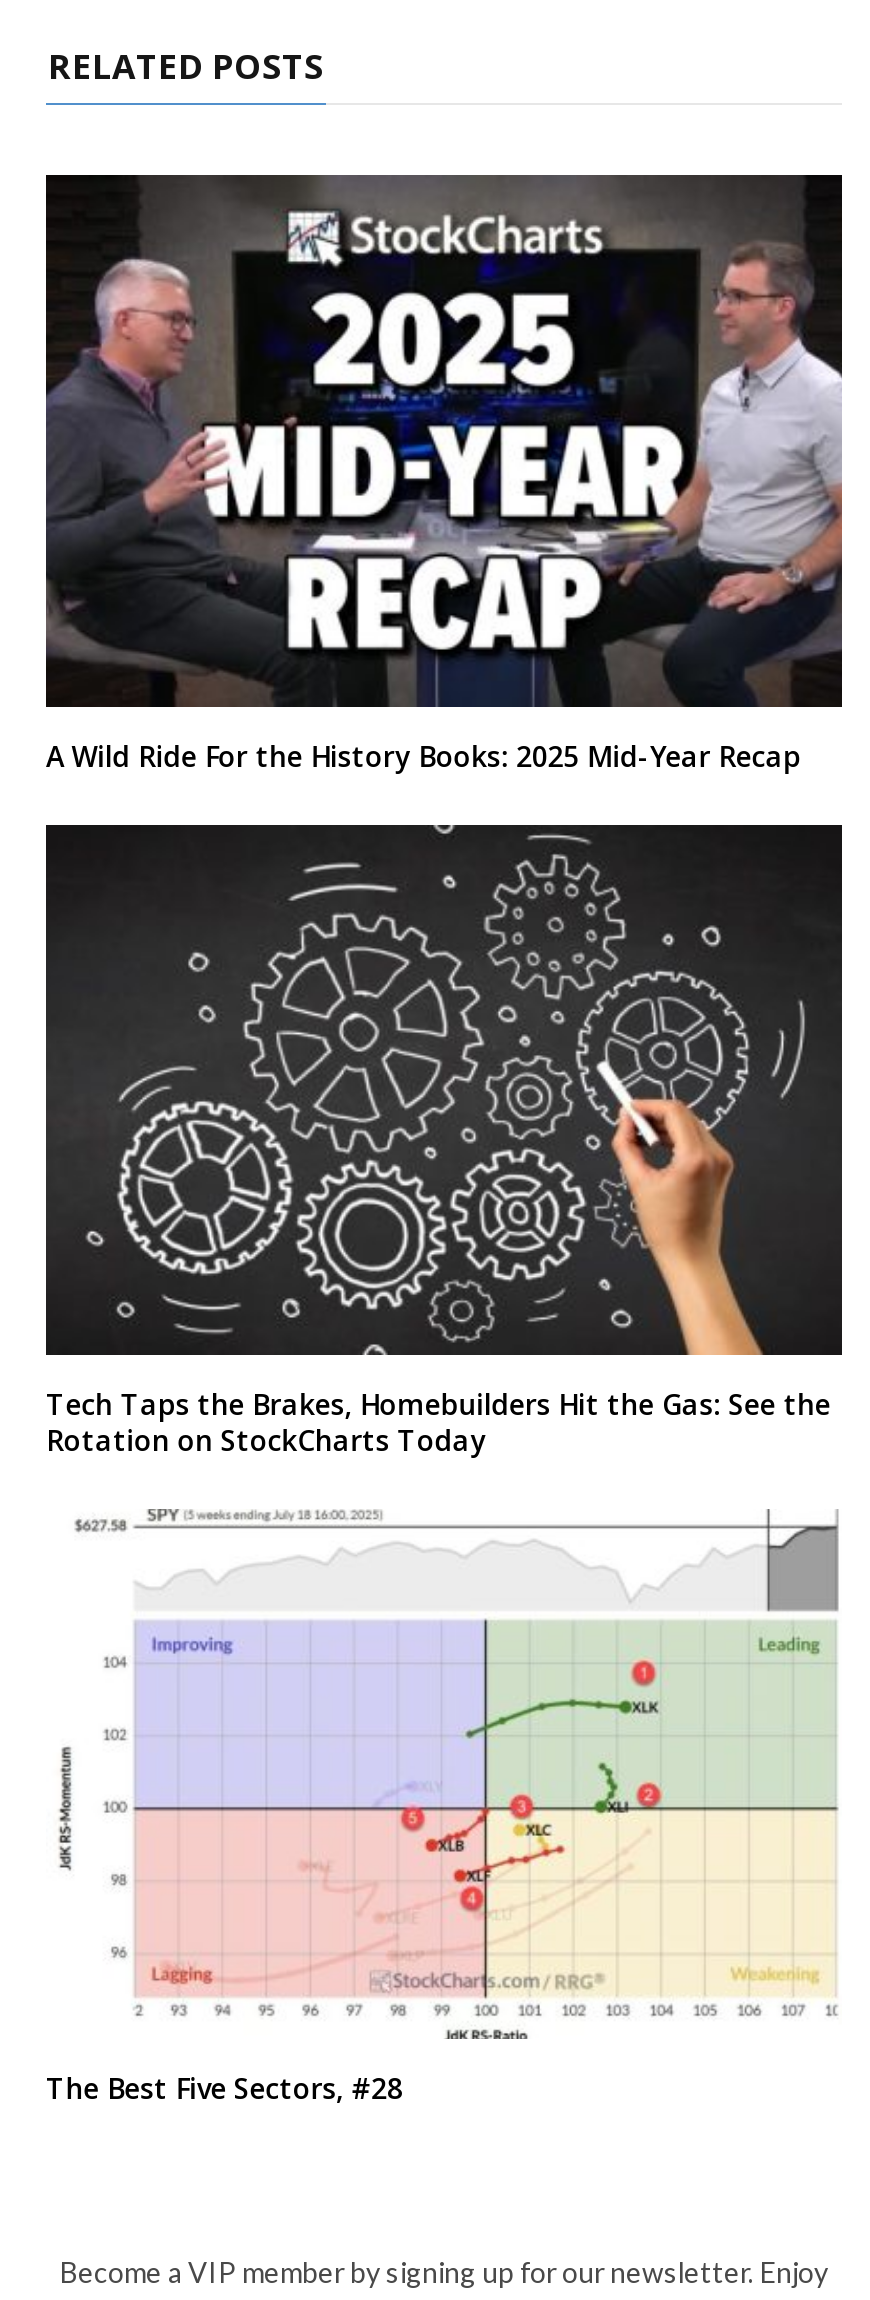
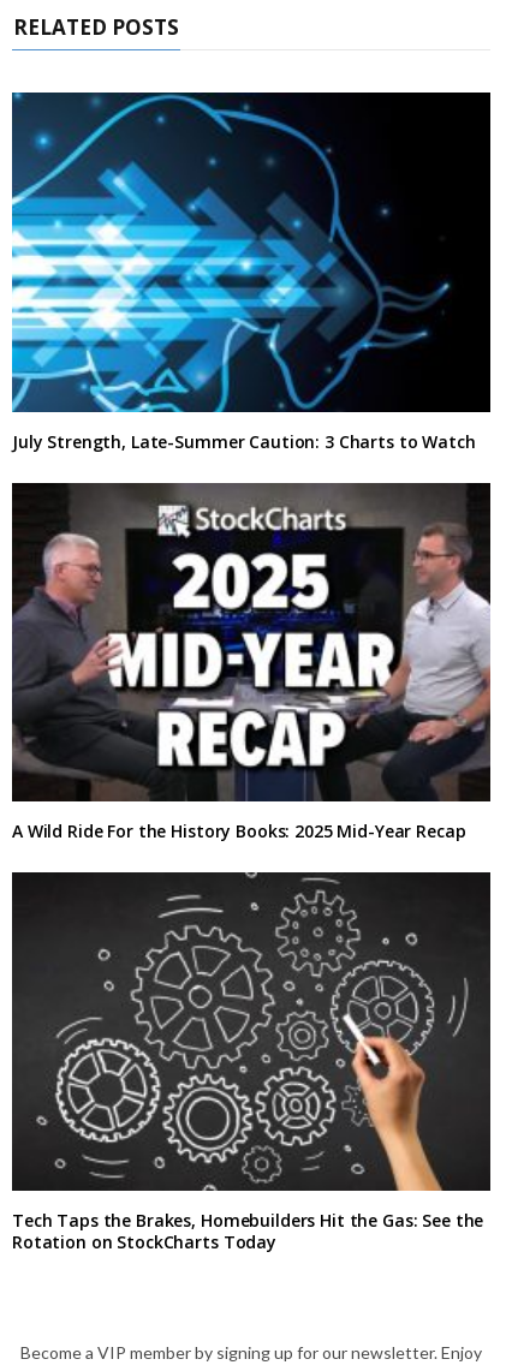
none -> [11,91,492,453] [image] | July Strength, Late-Summer Caution: 3 Charts to Watch
moved [44,175,846,1459] -> [11,482,493,1254]: [image] | A Wild Ride For the History Books: 2025 Mid-Year Recap | Tech Taps the Brakes, Homebuilders Hit the Gas: See the | Rotation on StockCharts Today
[46,1507,840,2108] [image] | The Best Five Sectors, #28 -> none

